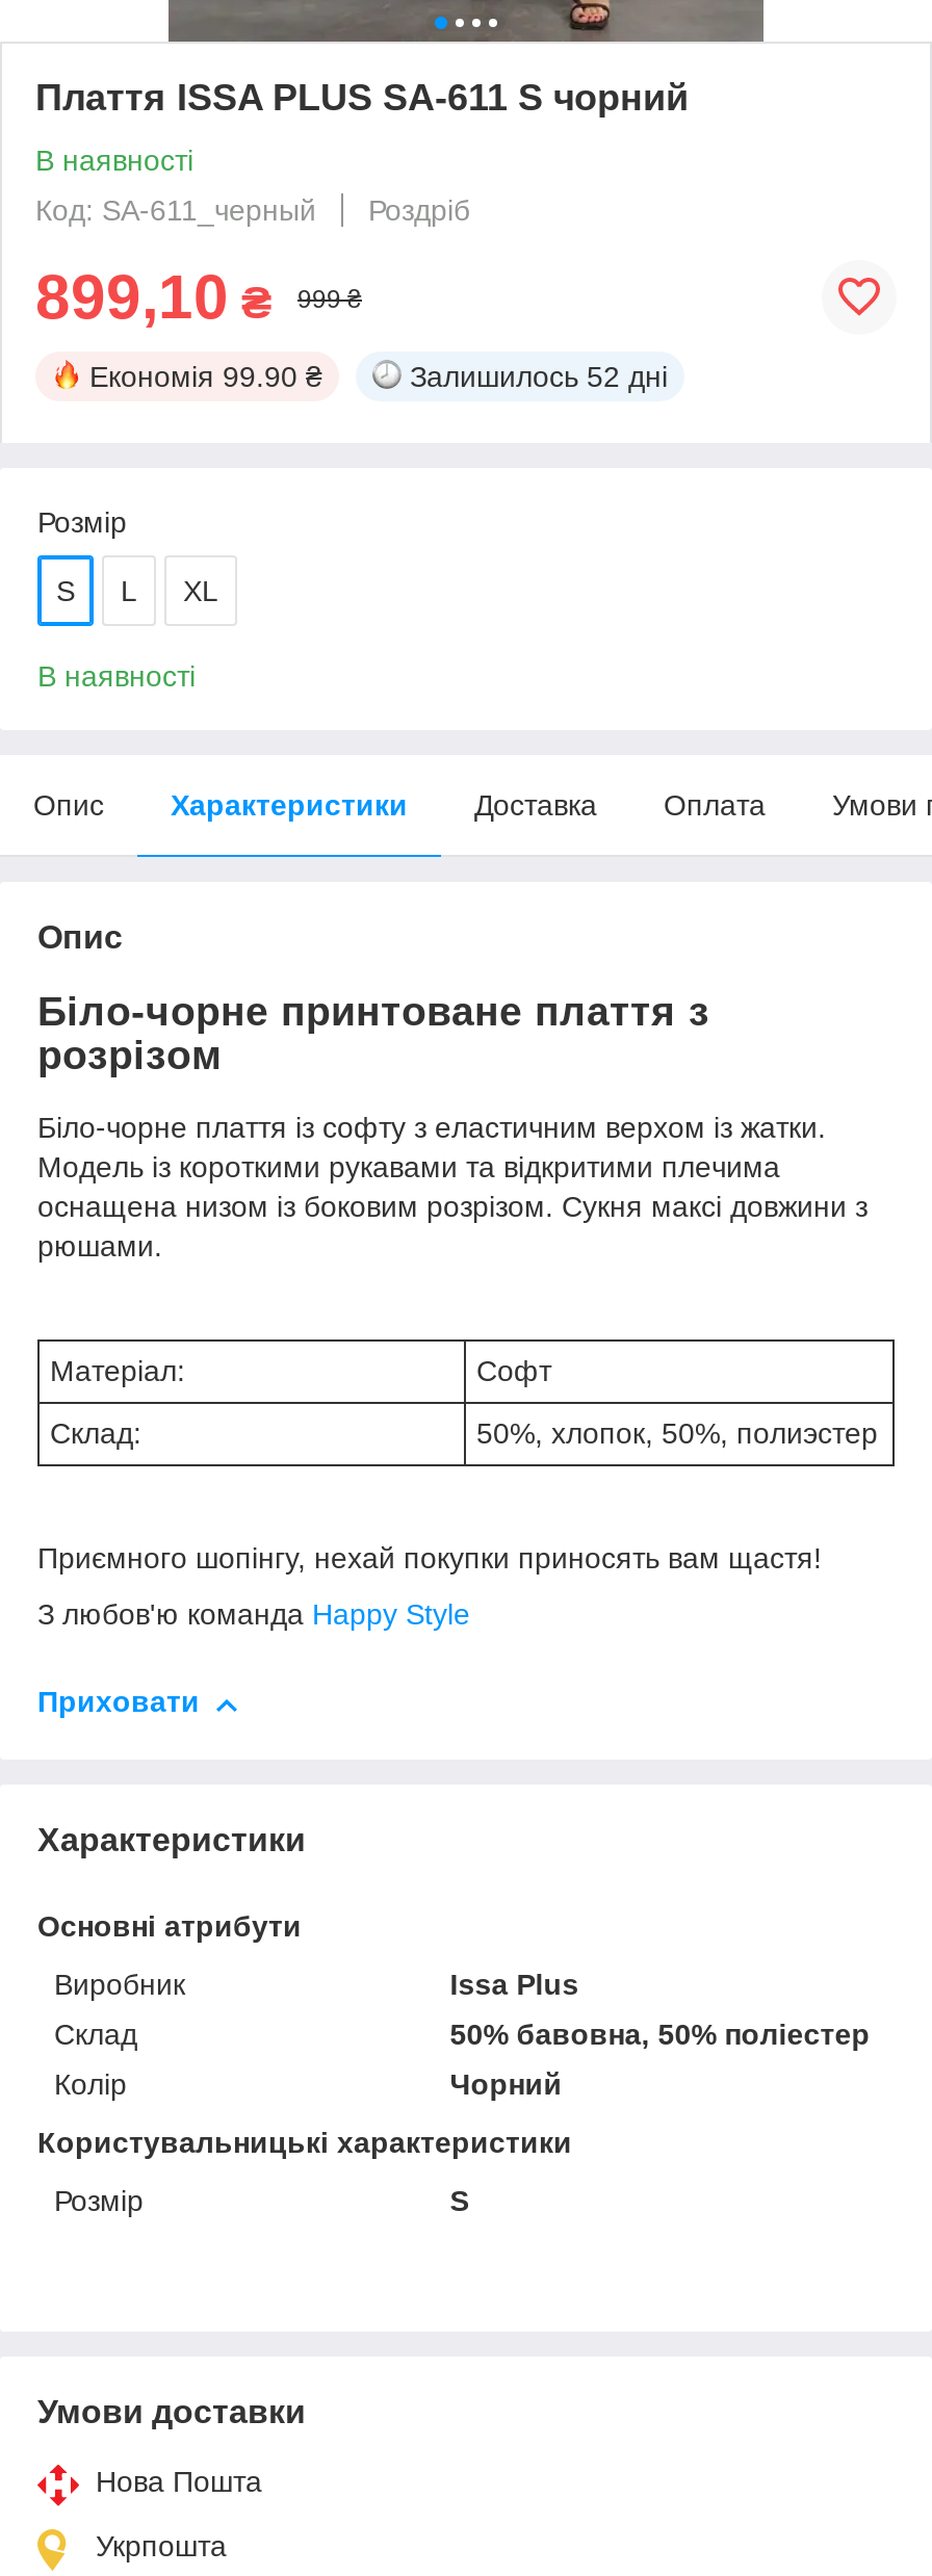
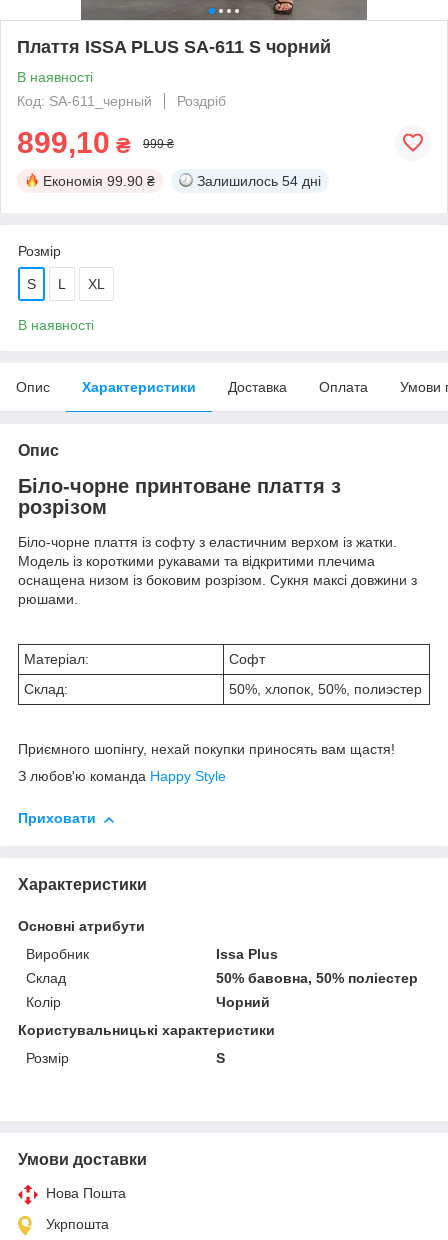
[410,359,668,393] Залишилось 52 дні -> [197,173,321,189] Залишилось 54 дні

